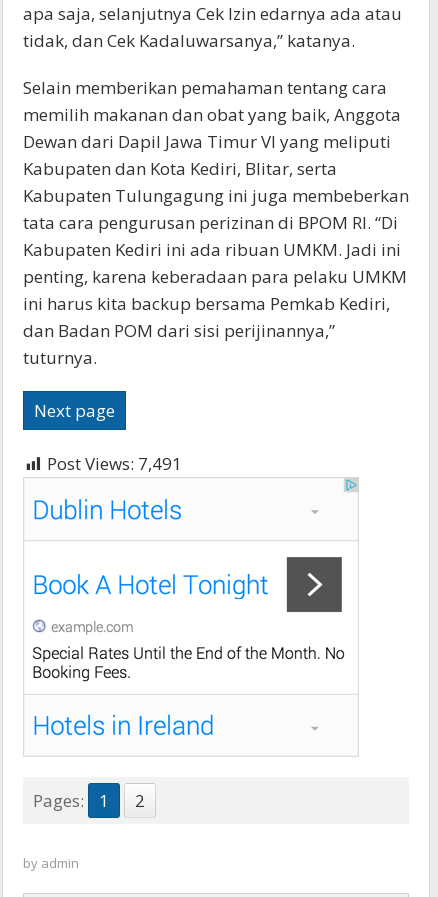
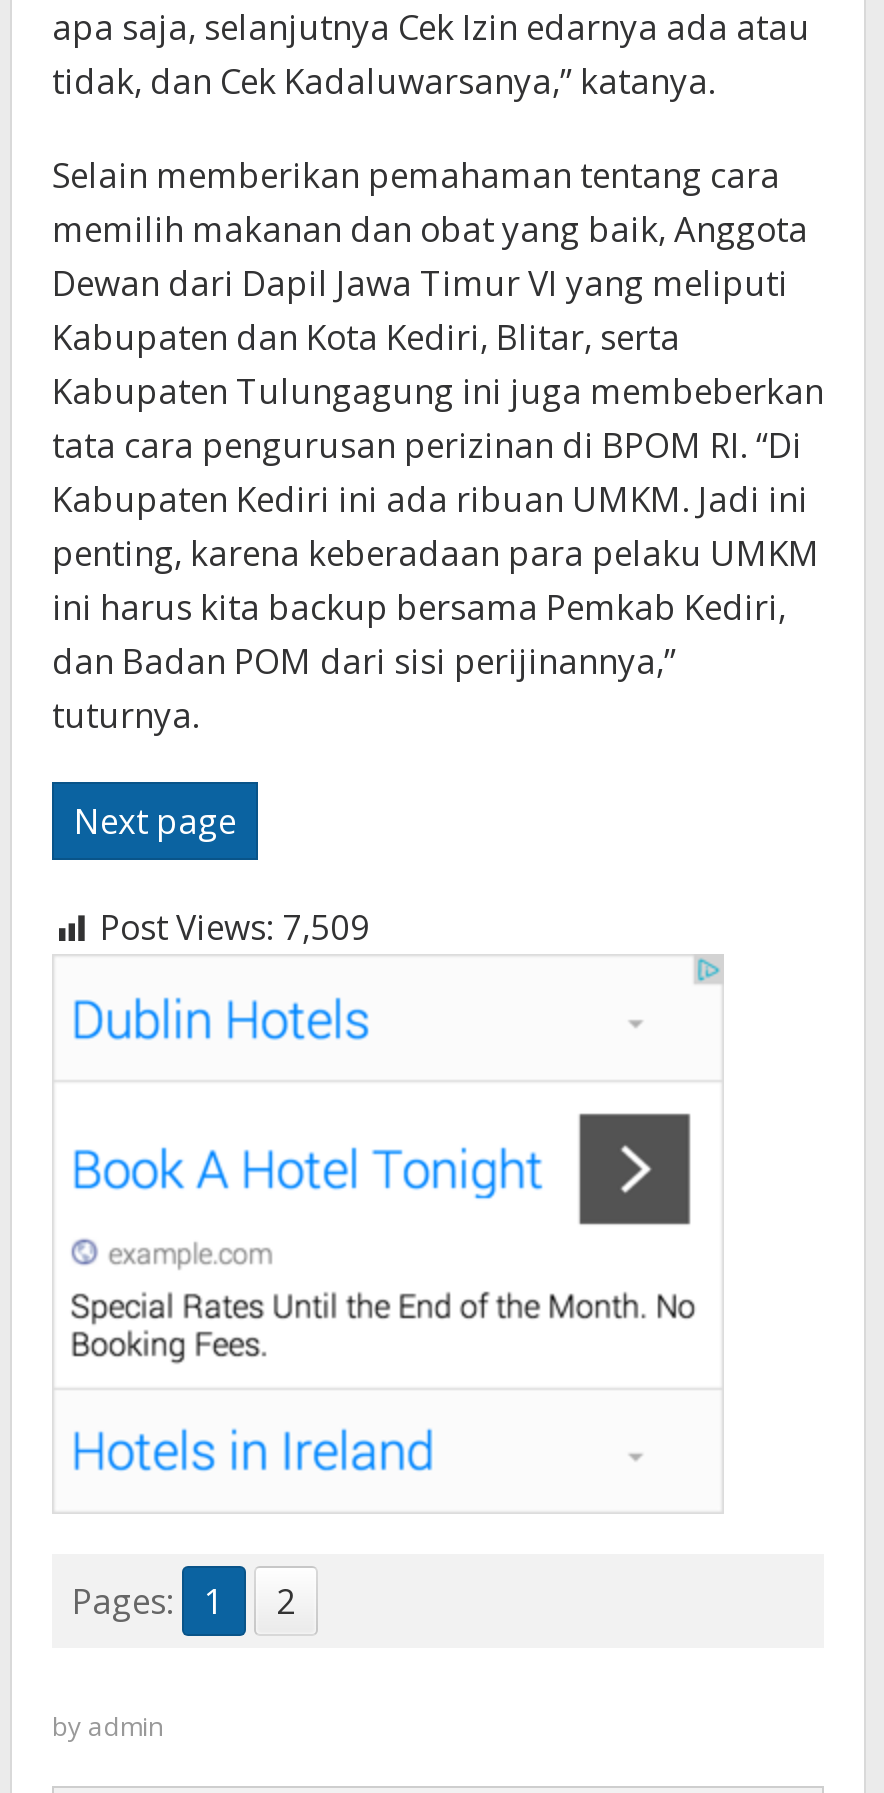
[47,452,182,475] Post Views: 7,491 -> [100,904,370,950] Post Views: 7,509

